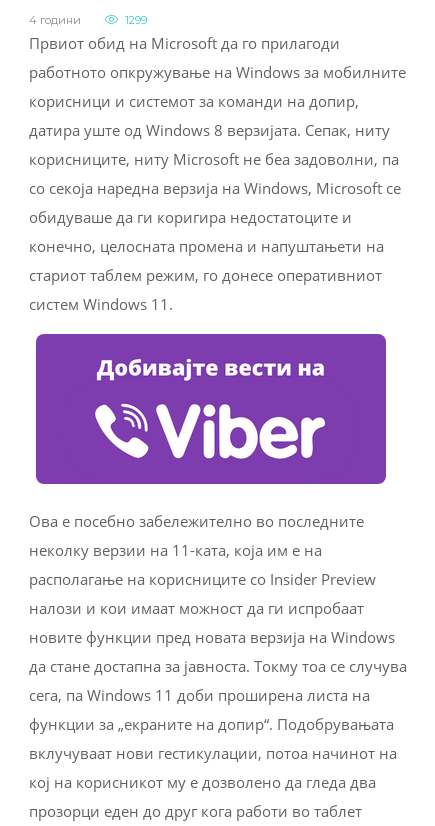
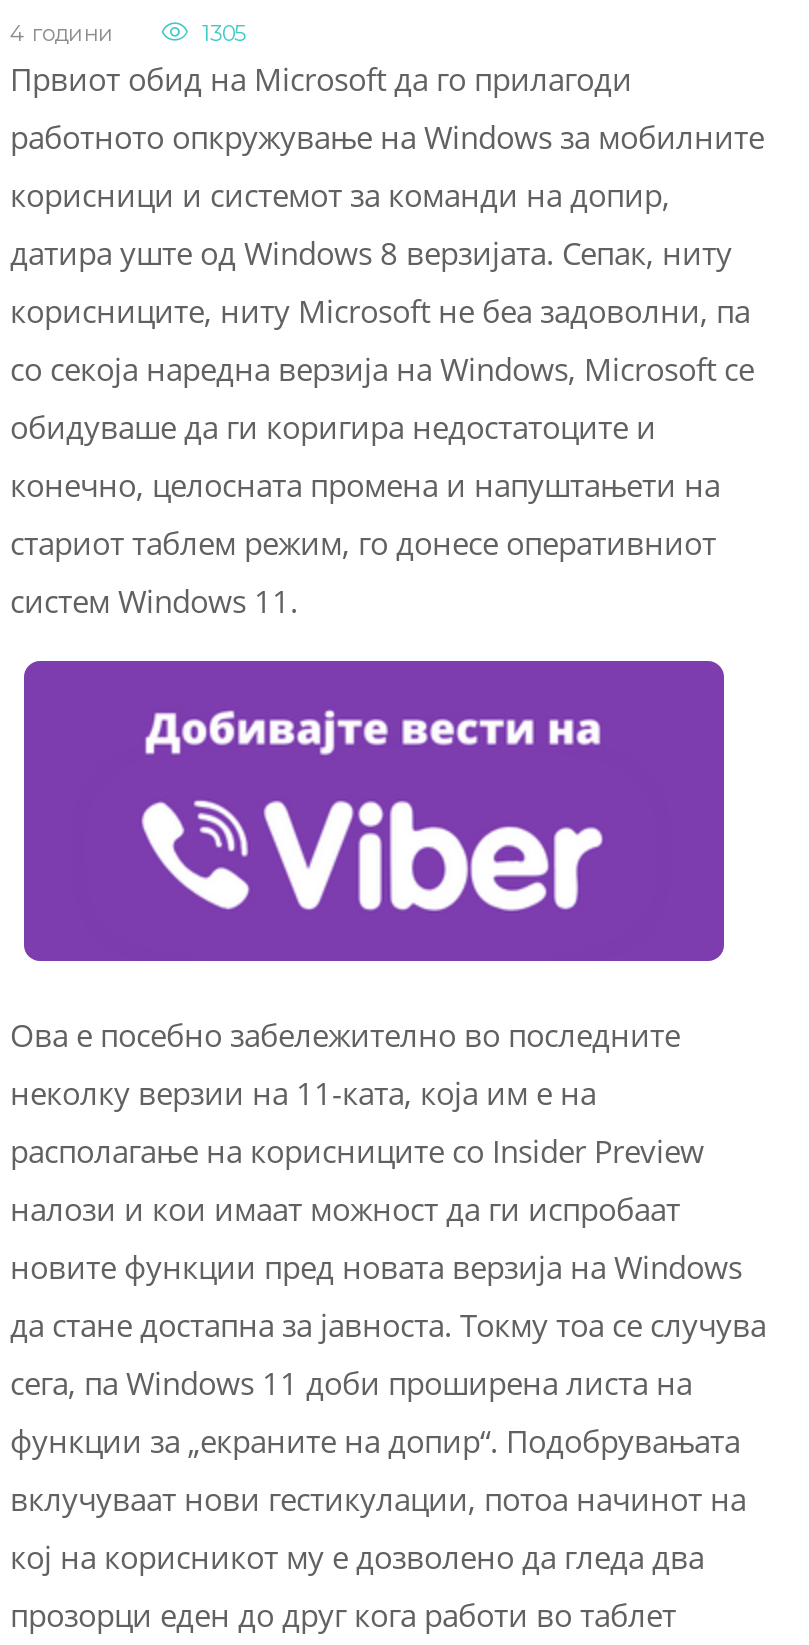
[122,13,147,27] 1299 -> [196,18,246,46] 1305

